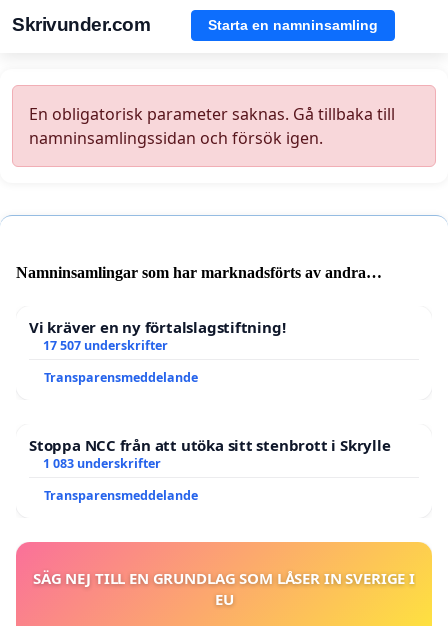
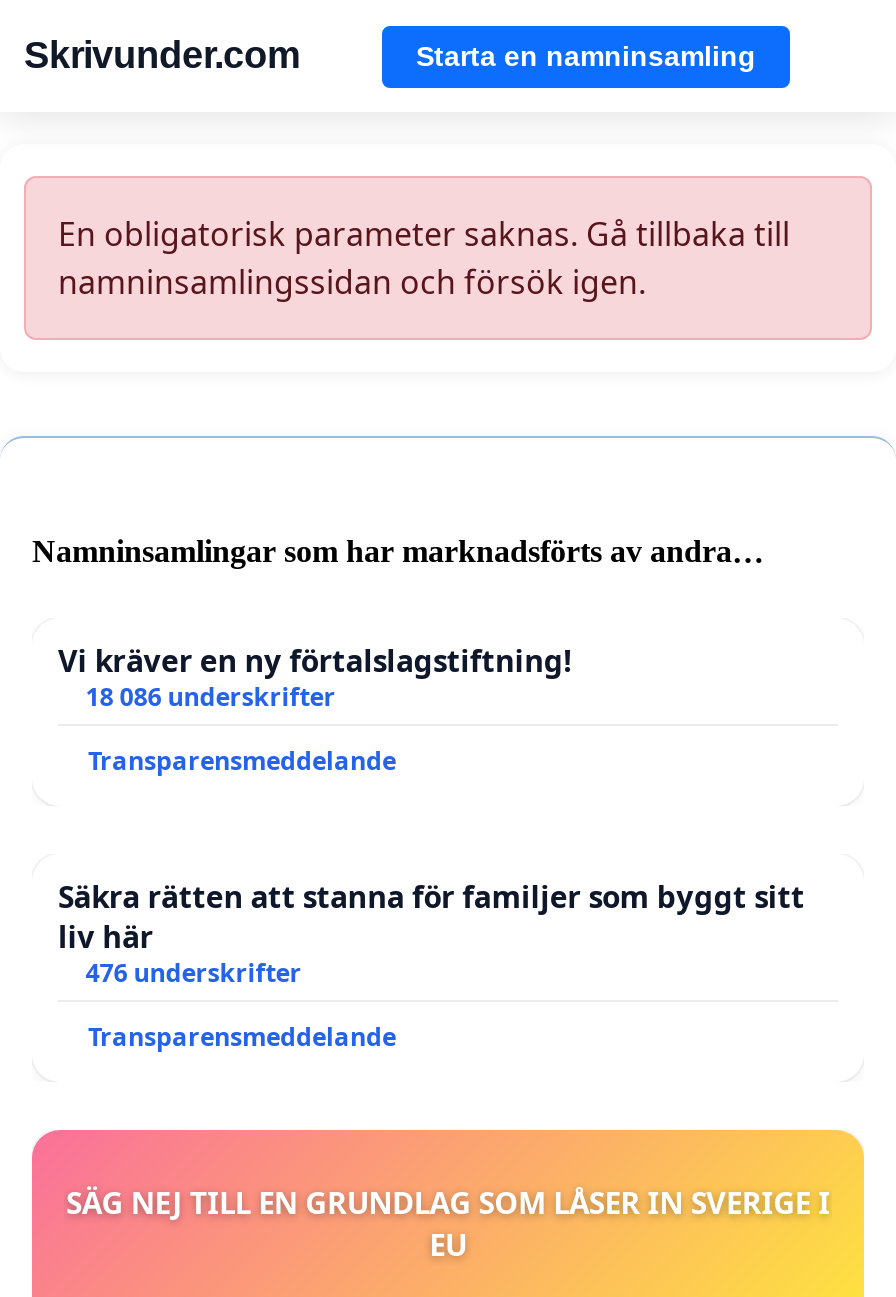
[43,337,168,354] 17 507 underskrifter -> [86,681,336,715] 18 086 underskrifter
[29,435,390,472] Stoppa NCC från att utöka sitt stenbrott i Skrylle | 1 083 underskrifter -> [58,877,805,991] Säkra rätten att stanna för familjer som byggt sitt | liv här | 476 underskrifter

